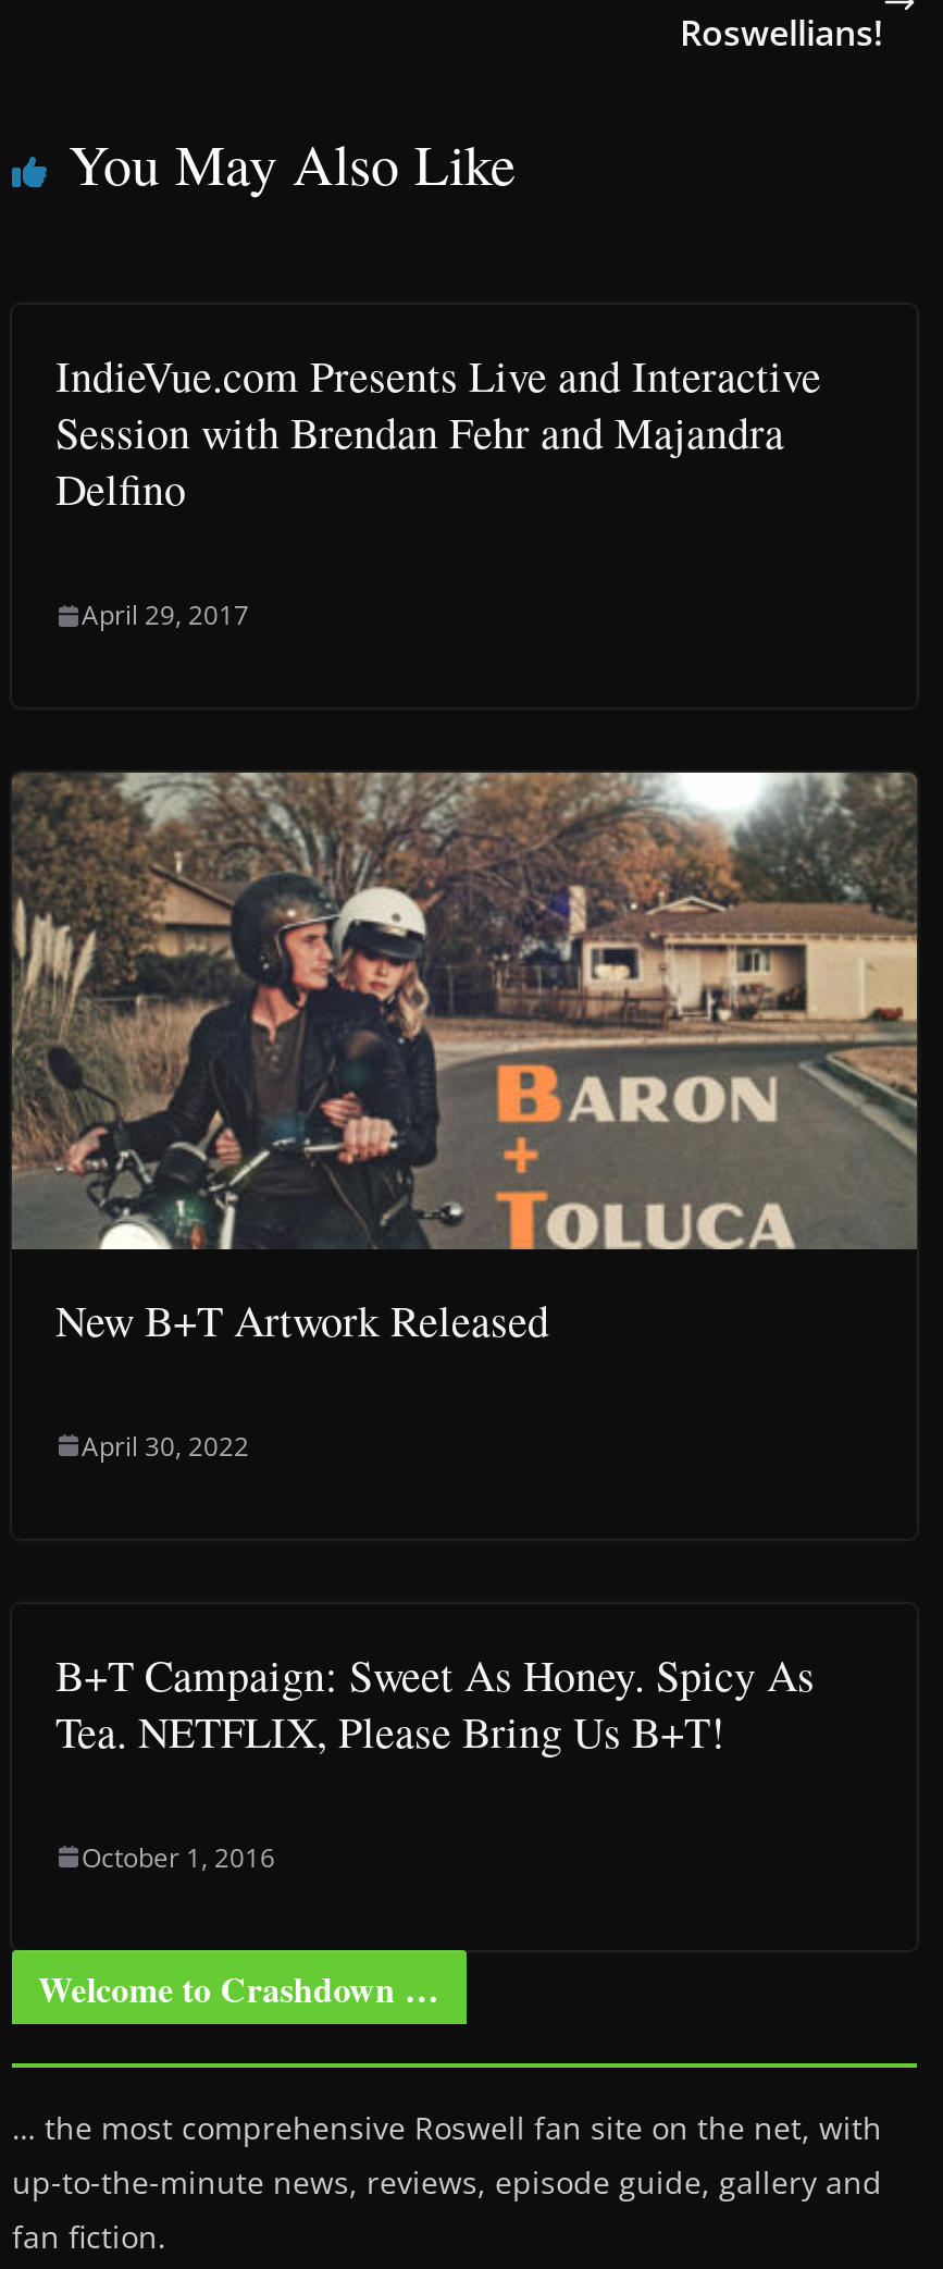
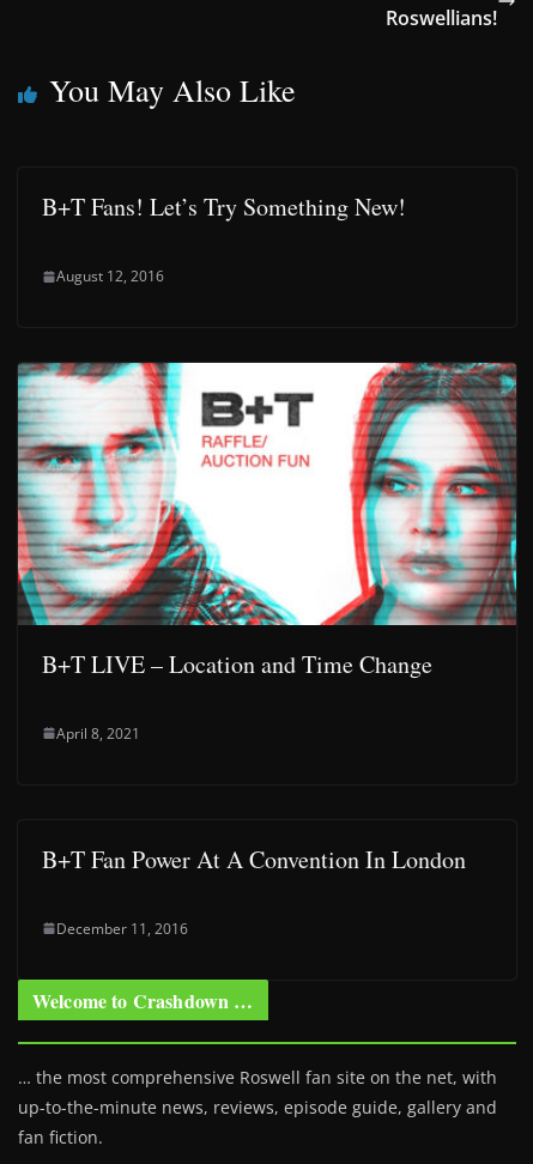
[55,346,821,518] IndieVue.com Presents Live and Interactive | Session with Brendan Fehr and Majandra | Delfino -> [42,190,406,223] B+T Fans! Let’s Try Something New!
[82,596,249,633] April 29, 2017 -> [56,266,164,286] August 12, 2016
[10,770,919,1349] [image] | New B+T Artwork Released -> [17,362,517,680] [image] | B+T LIVE – Location and Time Change
[82,1427,249,1464] April 30, 2022 -> [56,723,140,743] April 8, 2021
[55,1645,815,1760] B+T Campaign: Sweet As Honey. Spicy As | Tea. NETFLIX, Please Bring Us B+T! -> [42,843,466,875] B+T Fan Power At A Convention In London
[82,1838,275,1875] October 1, 2016 -> [56,918,188,939] December 11, 2016

